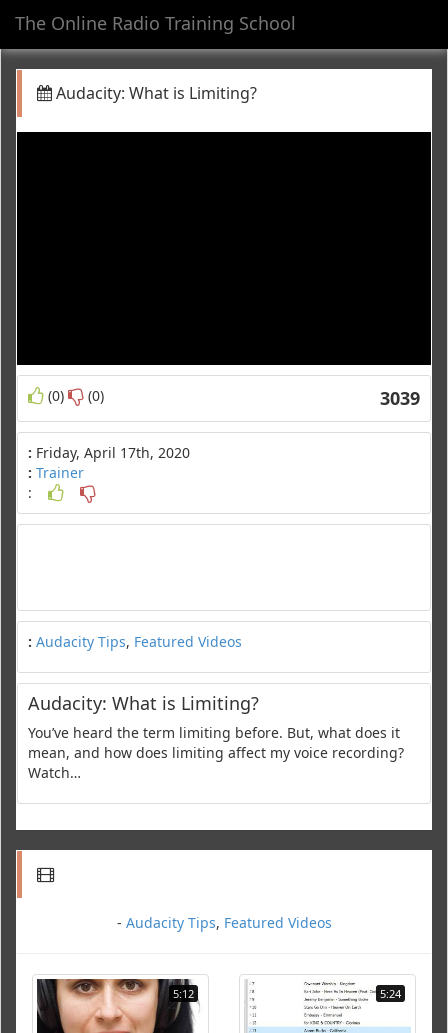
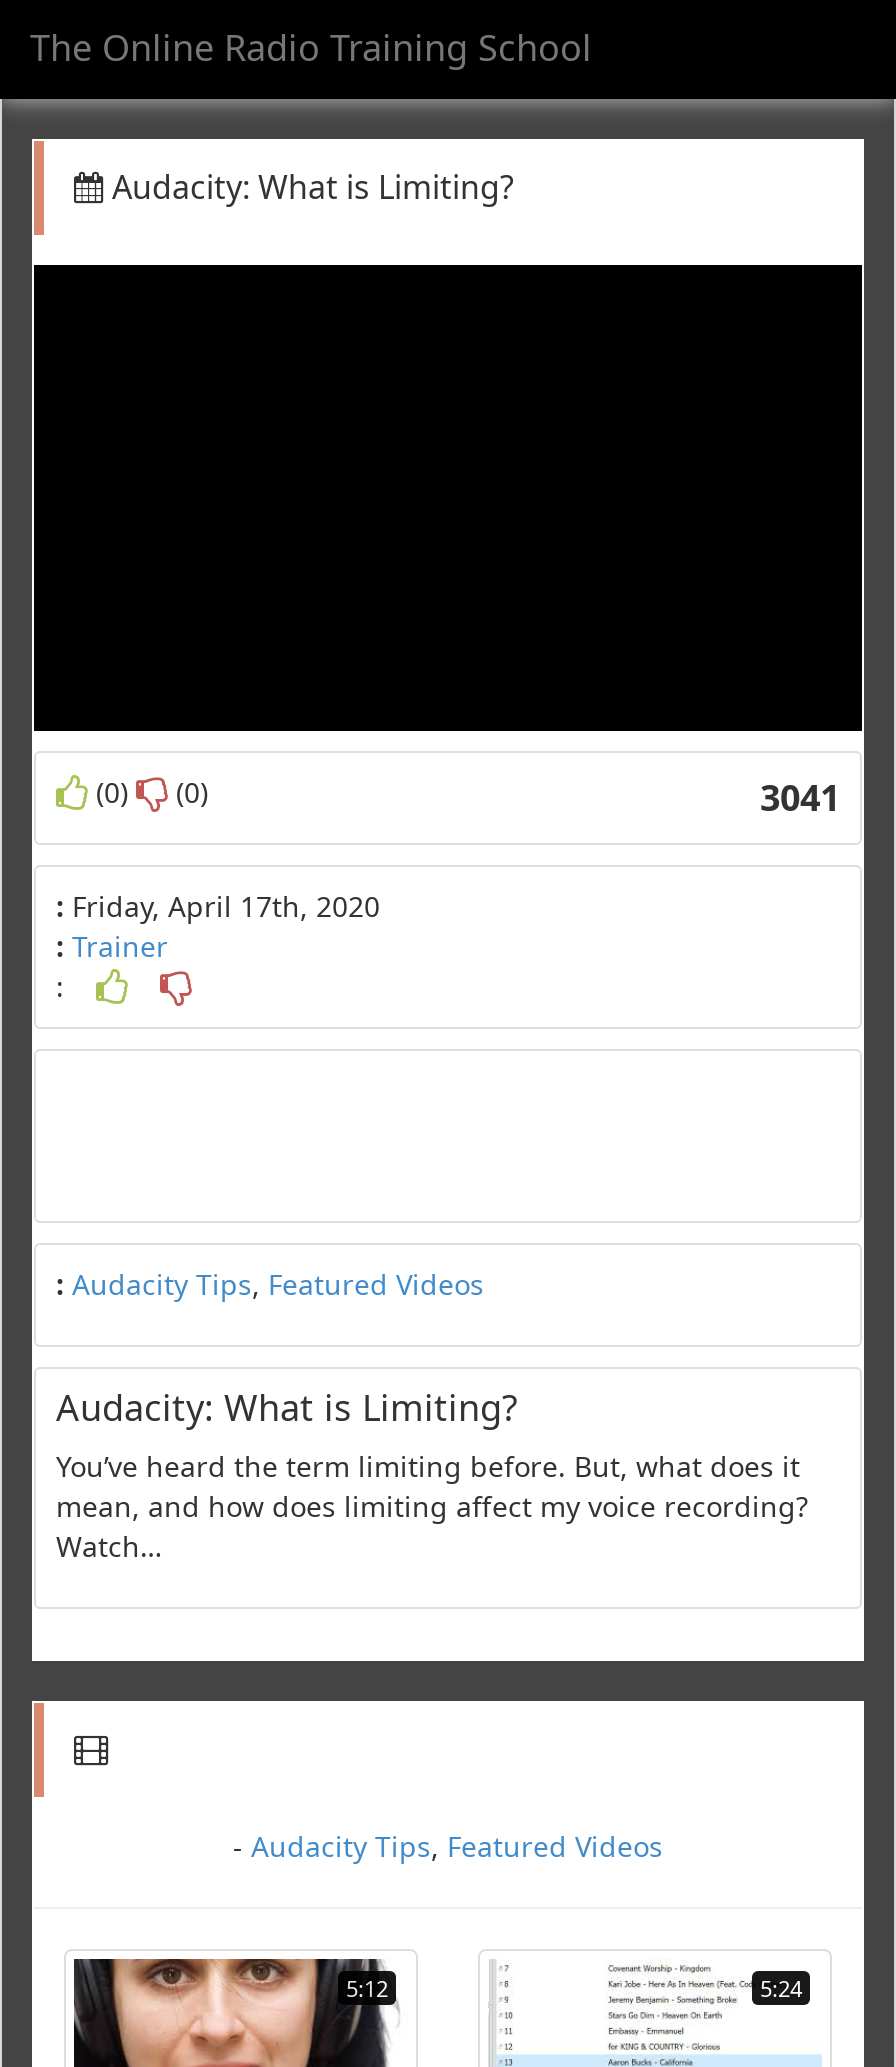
[380,386,420,410] 3039 -> [760,773,840,821] 3041

